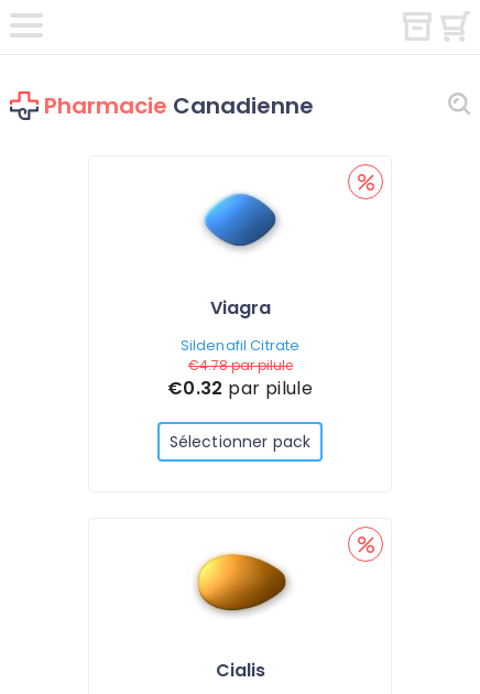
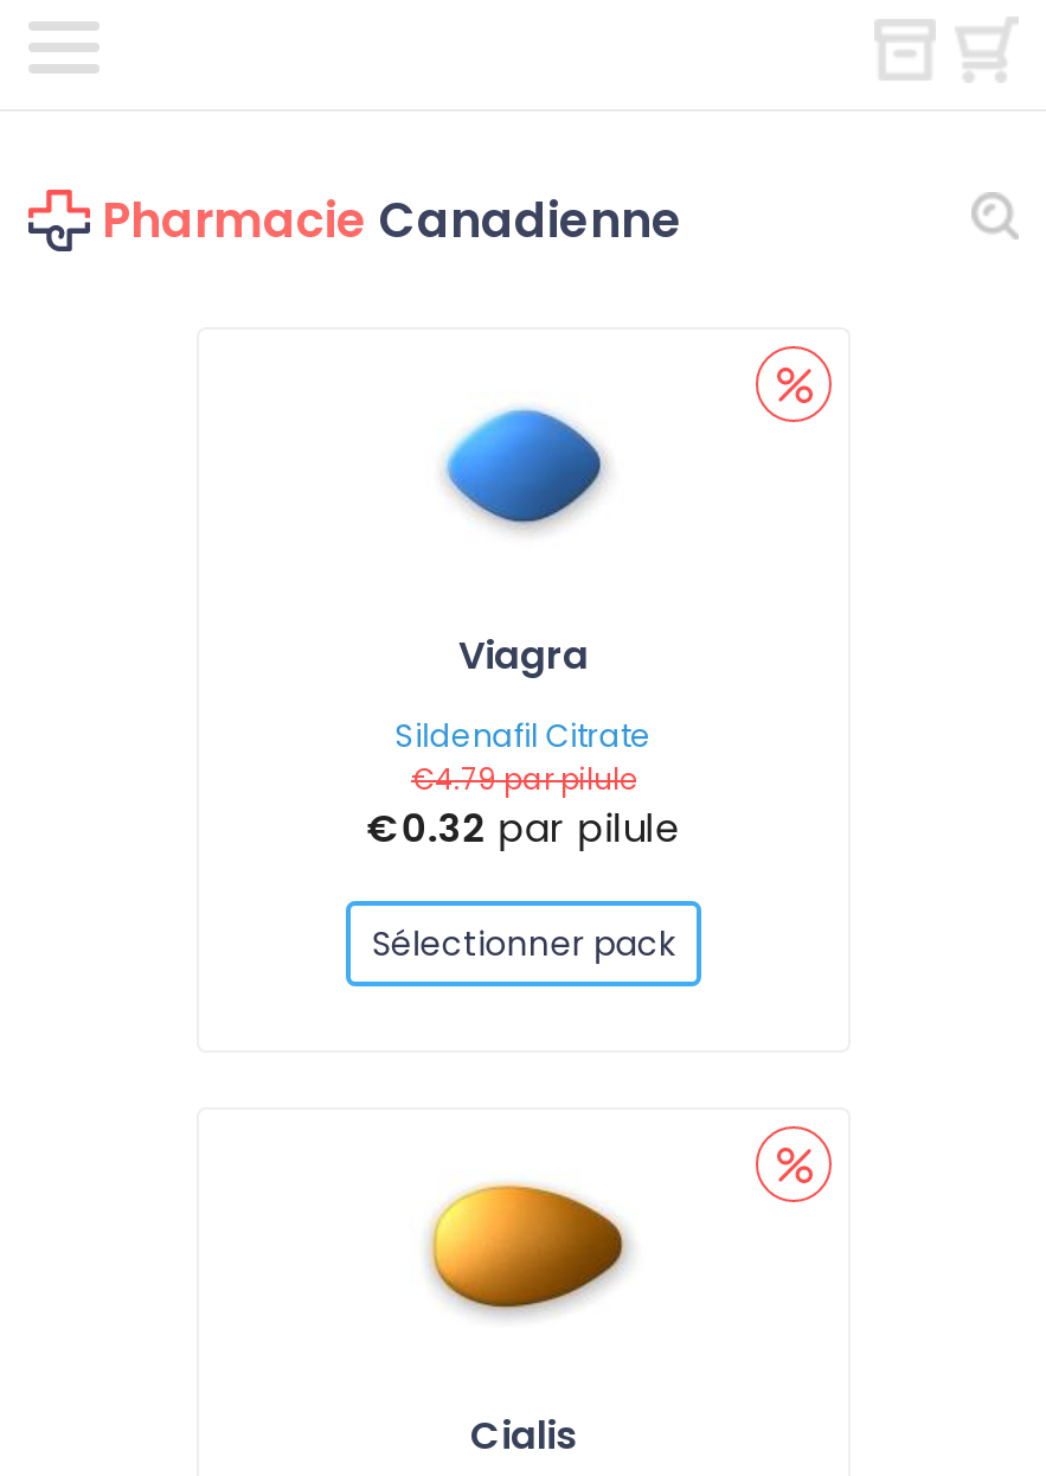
[188,356,292,375] €4.78par pilule -> [411,759,636,799] €4.79par pilule

